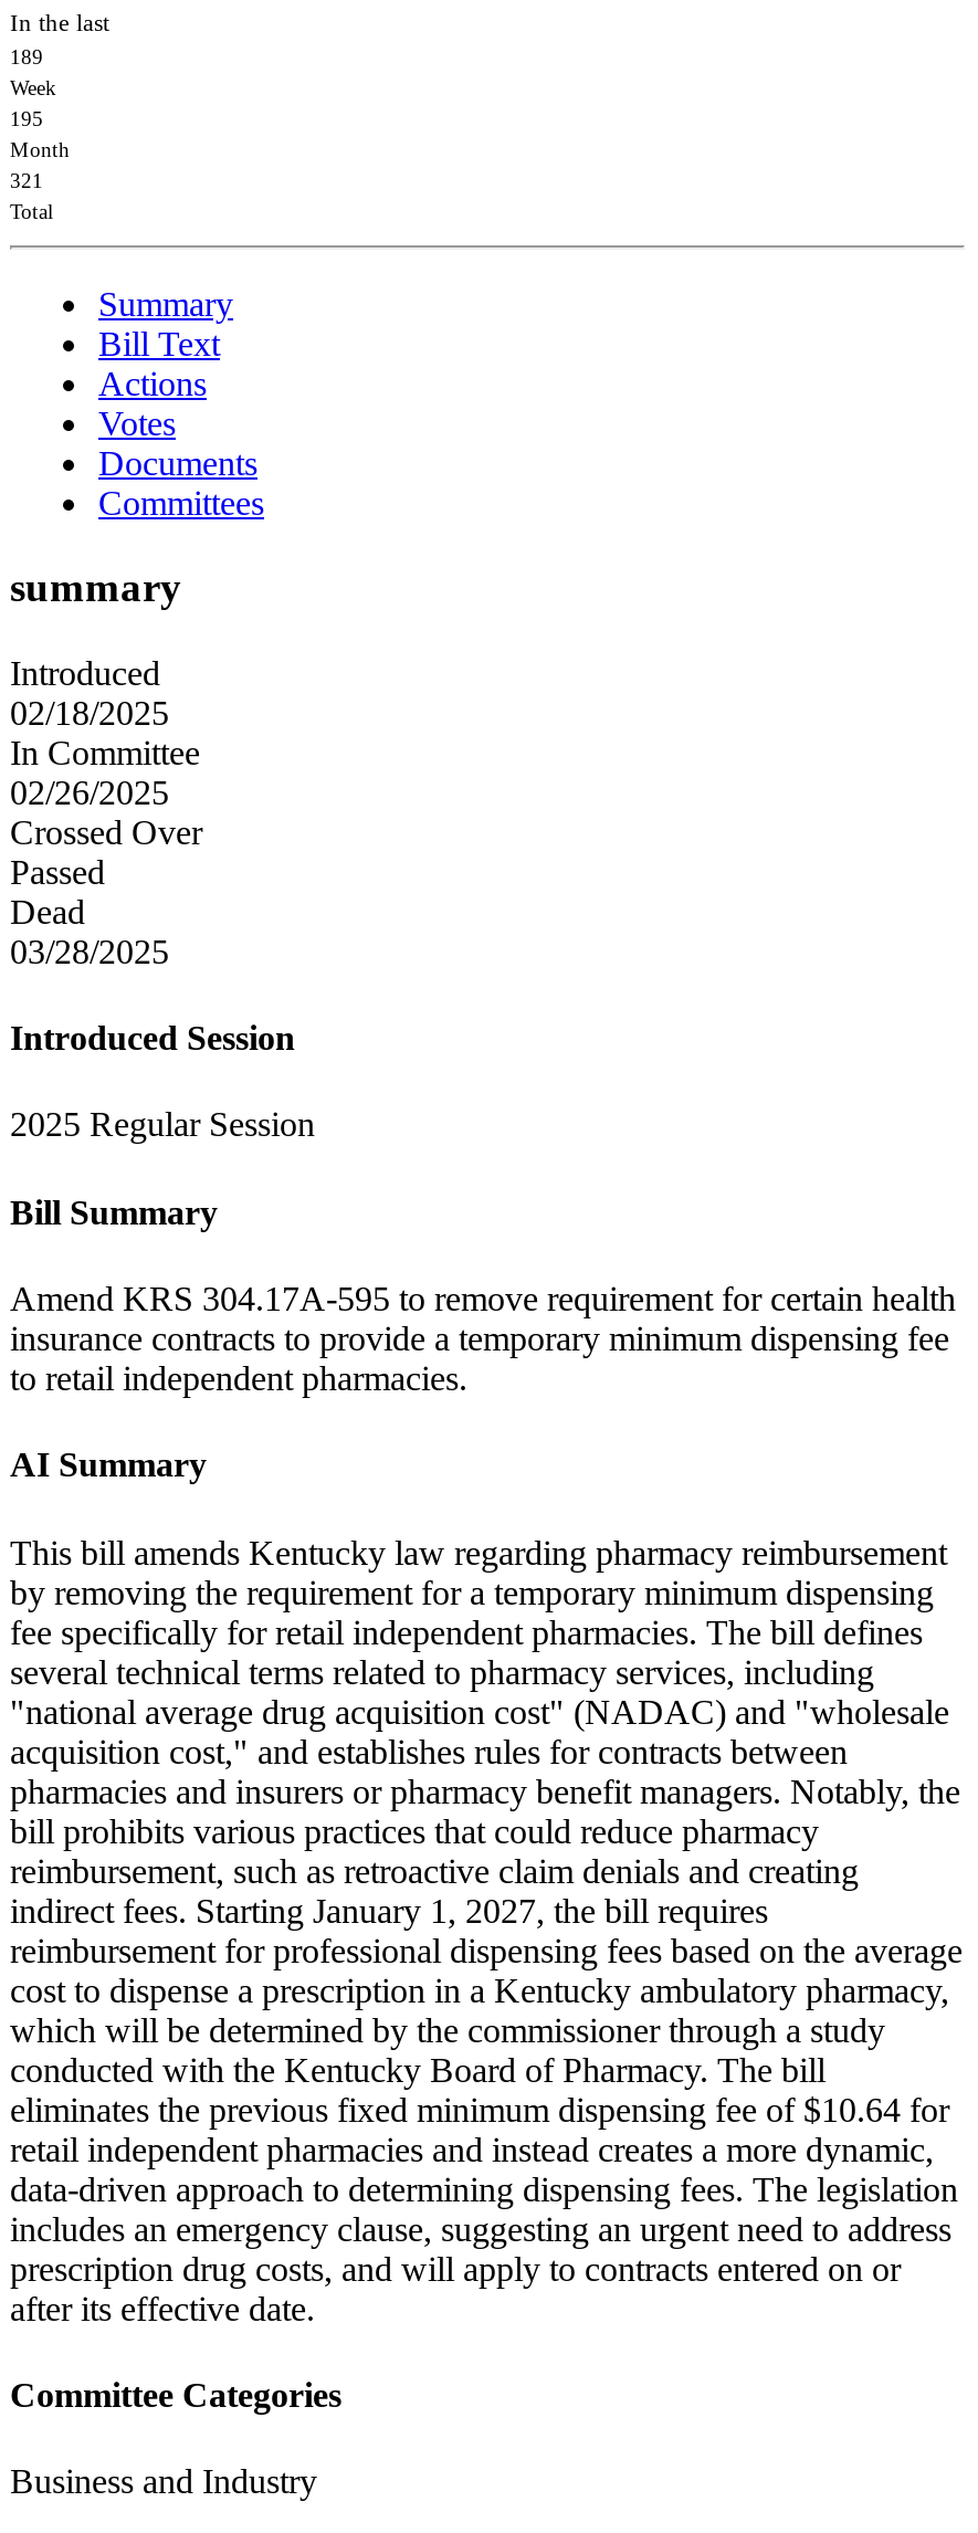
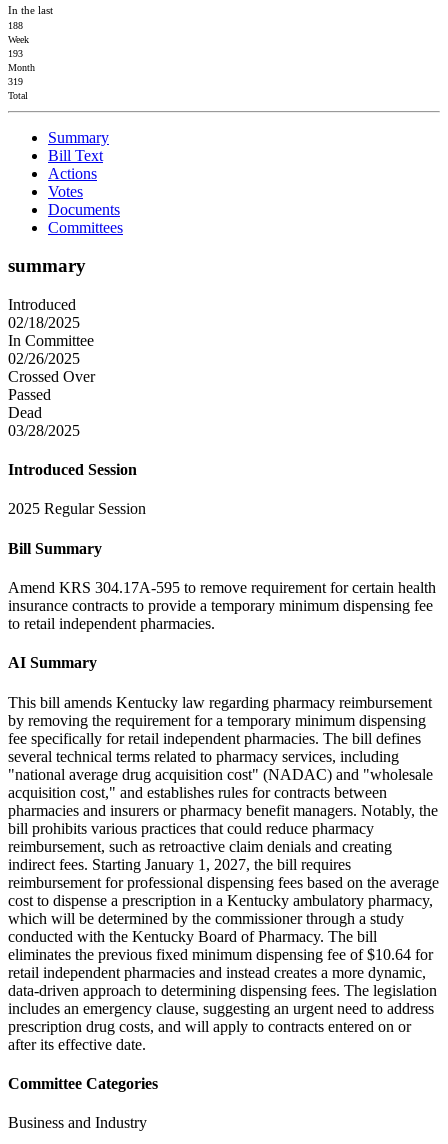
[10,43,43,67] 189 -> [8,19,23,30] 188
[10,105,43,129] 195 -> [8,47,23,58] 193
[10,167,43,191] 321 -> [8,75,23,86] 319

